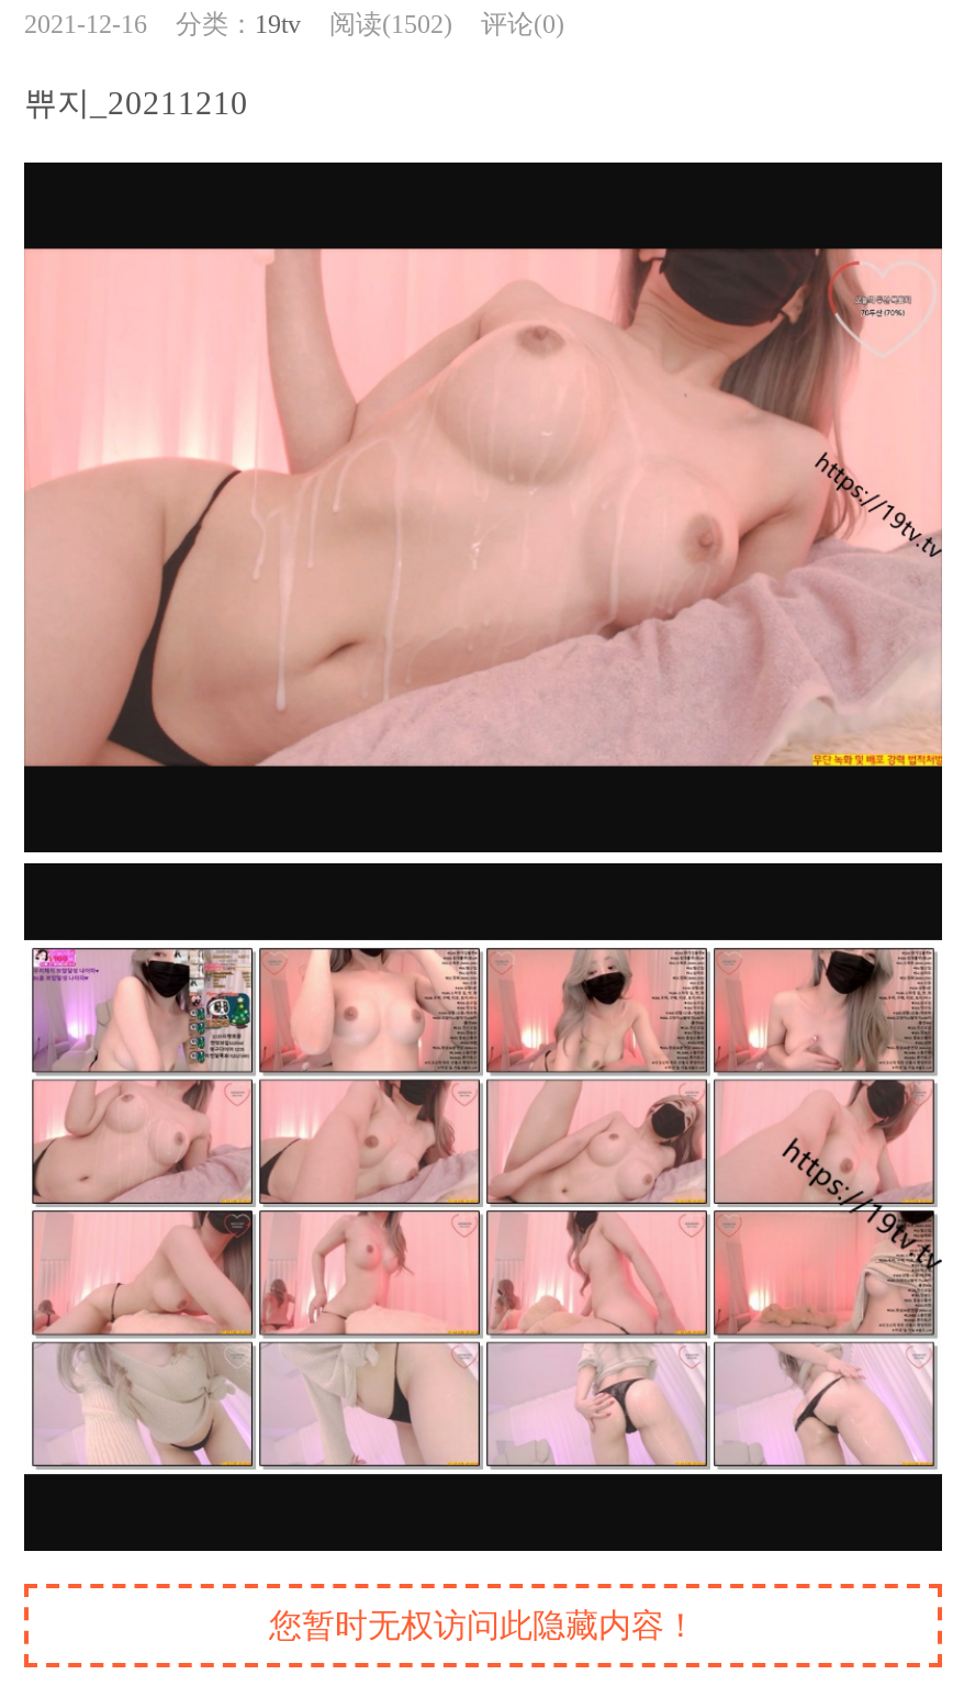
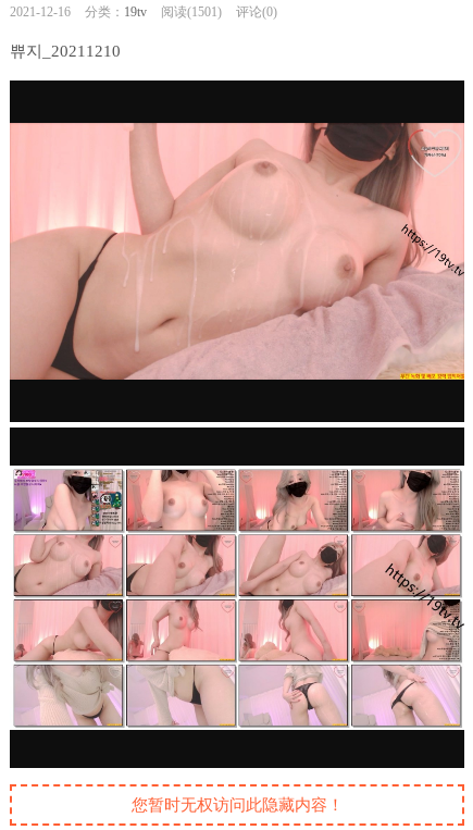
[24,9,564,40] 2021-12-16 分类：19tv 阅读(1502) 评论(0) -> [10,4,277,20] 2021-12-16 分类：19tv 阅读(1501) 评论(0)

